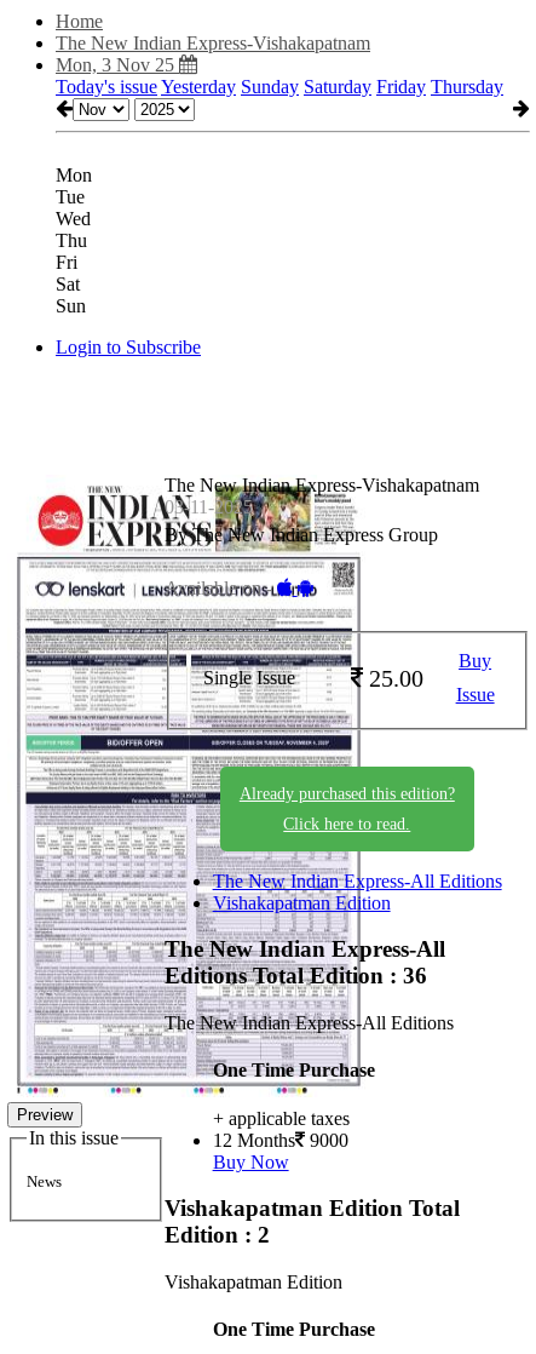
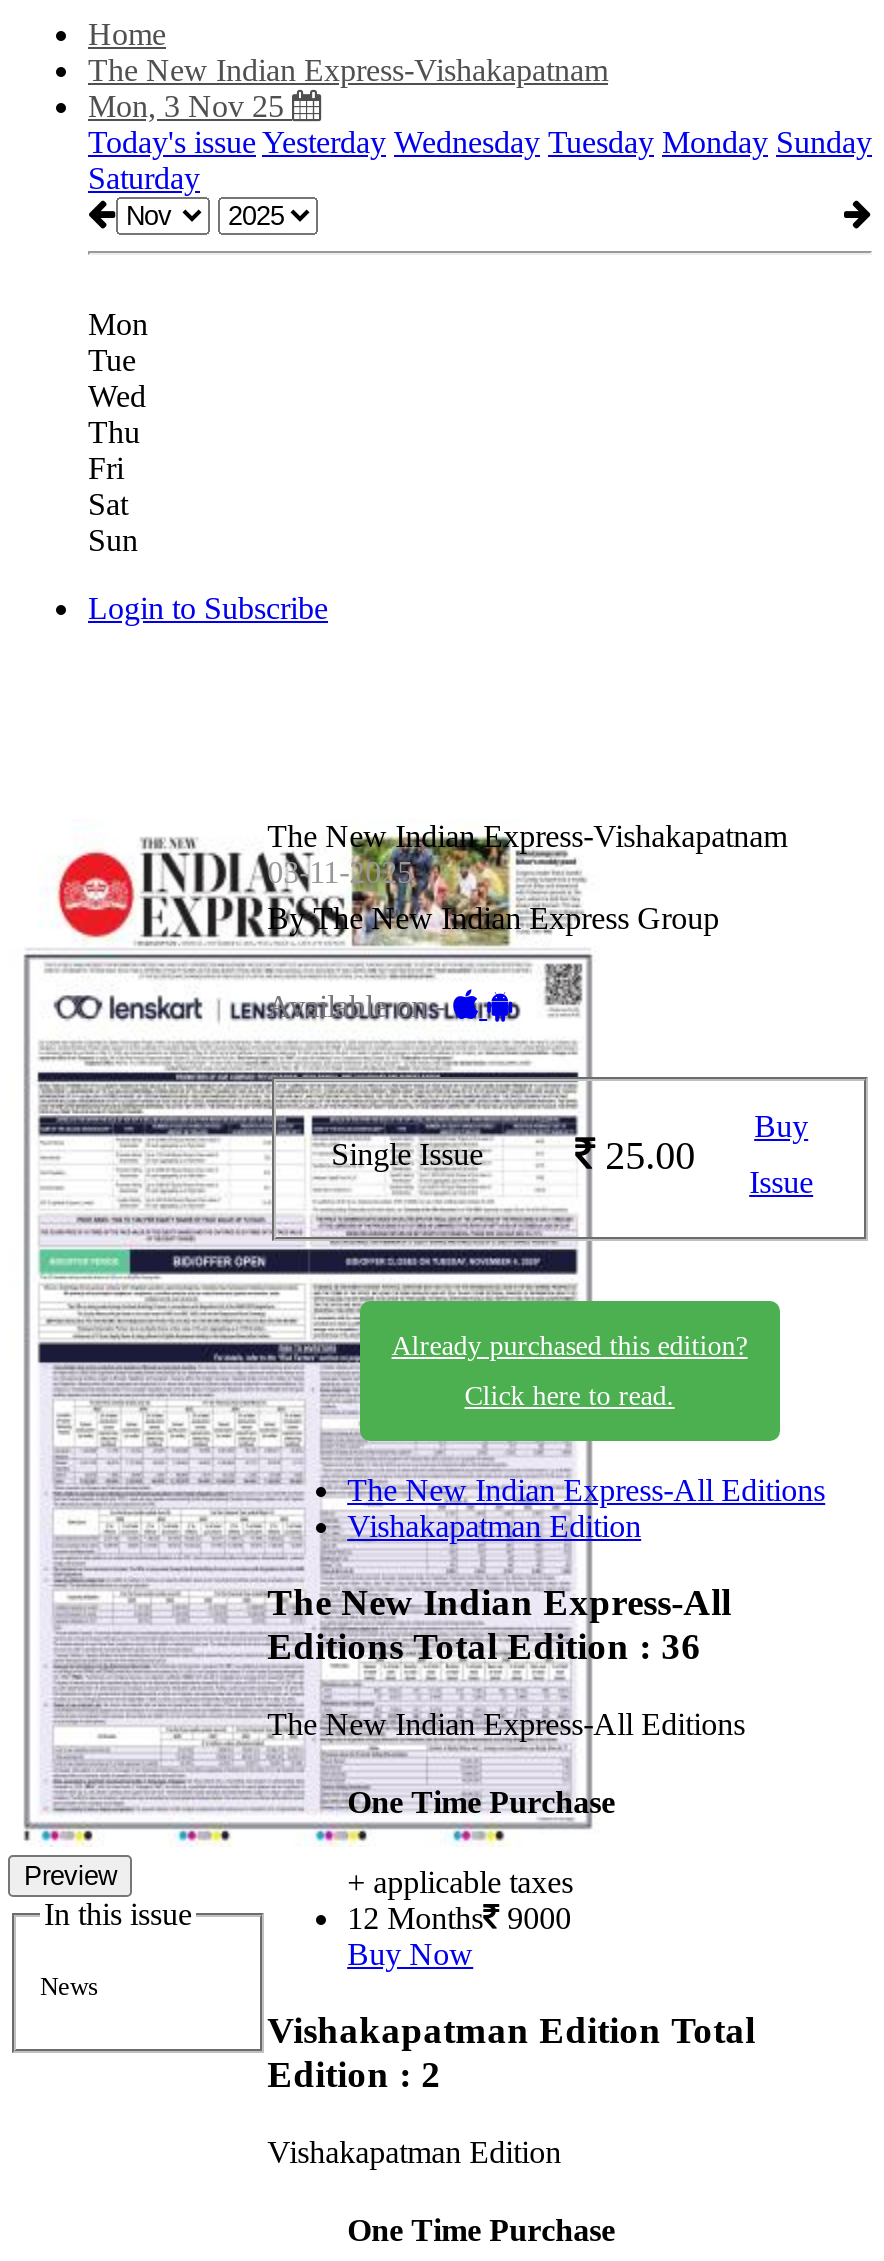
[56,76,503,97] Today's issue Yesterday Sunday Saturday Friday Thursday -> [88,125,872,195] Today's issue Yesterday Wednesday Tuesday Monday Sunday | Saturday

